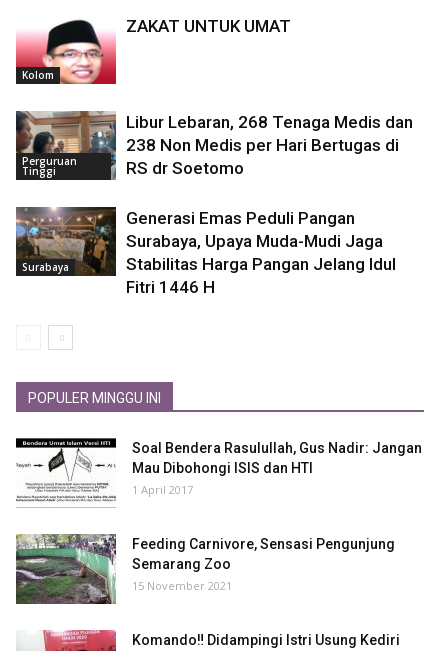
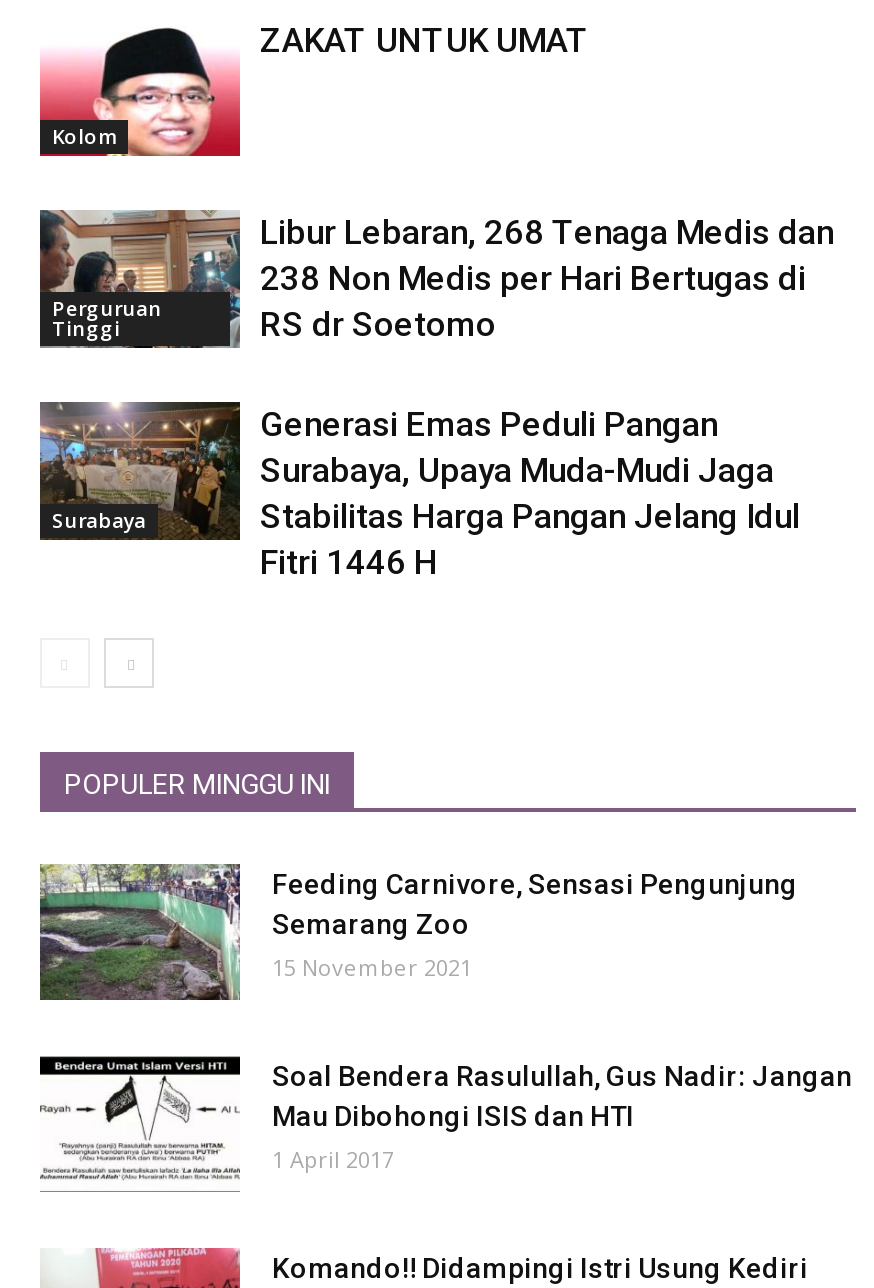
moved [22,439,422,502] -> [52,1056,852,1182]: [image] | Soal Bendera Rasulullah, Gus Nadir: Jangan | Mau Dibohongi ISIS dan HTI | 1 April 2017
moved [15,533,395,605] -> [38,862,798,1002]: [image] | Feeding Carnivore, Sensasi Pengunjung | Semarang Zoo | 15 November 2021

